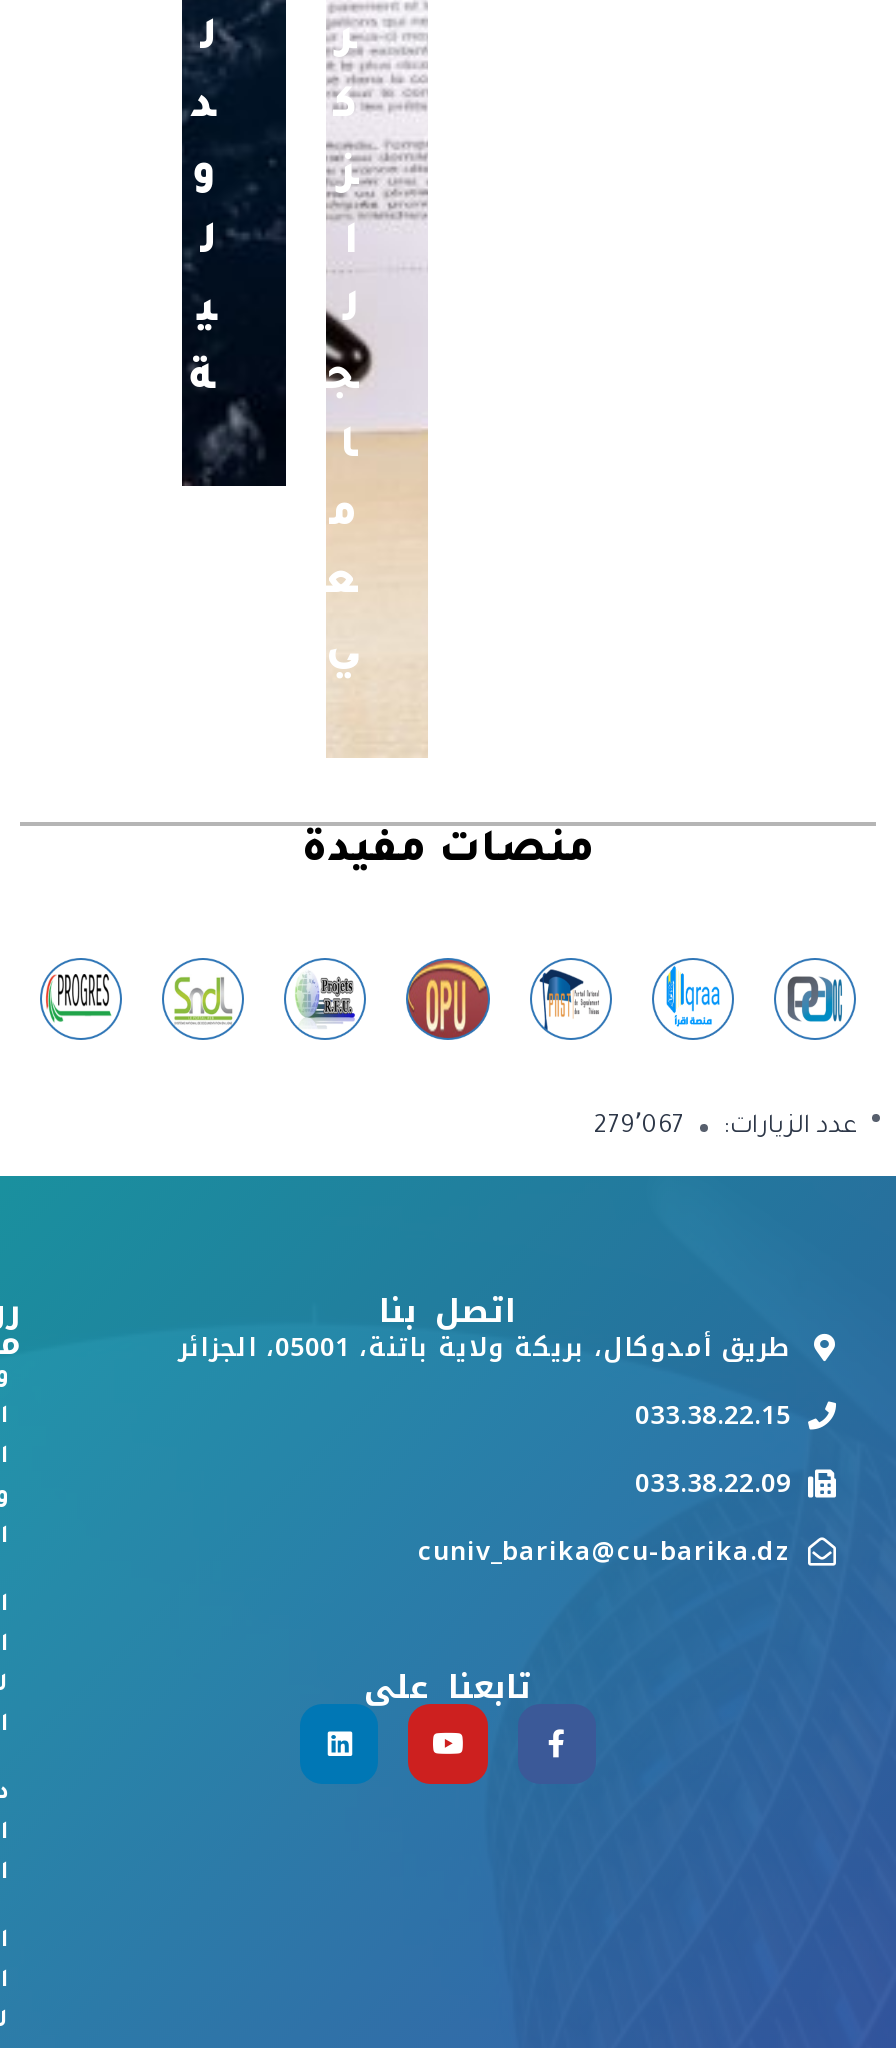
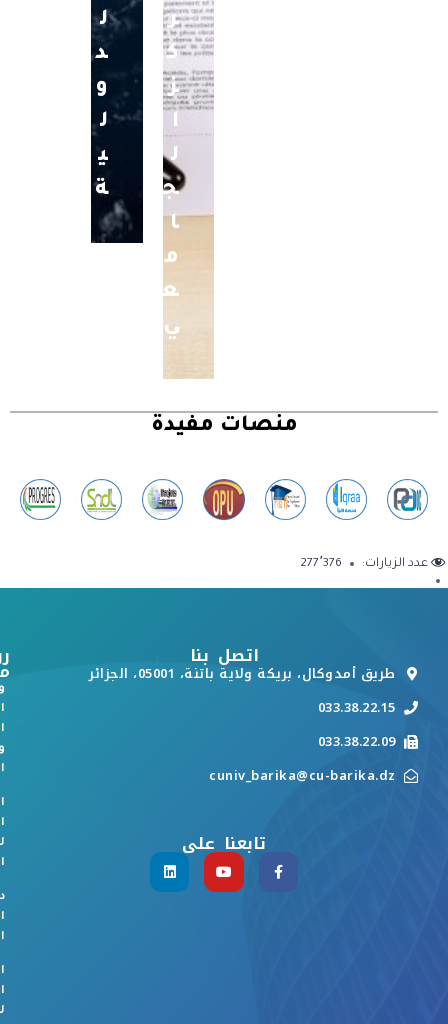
[594,1114,856,1142] عدد الزيارات: 279٬067 -> [300,557,428,571] عدد الزيارات: 277٬376

